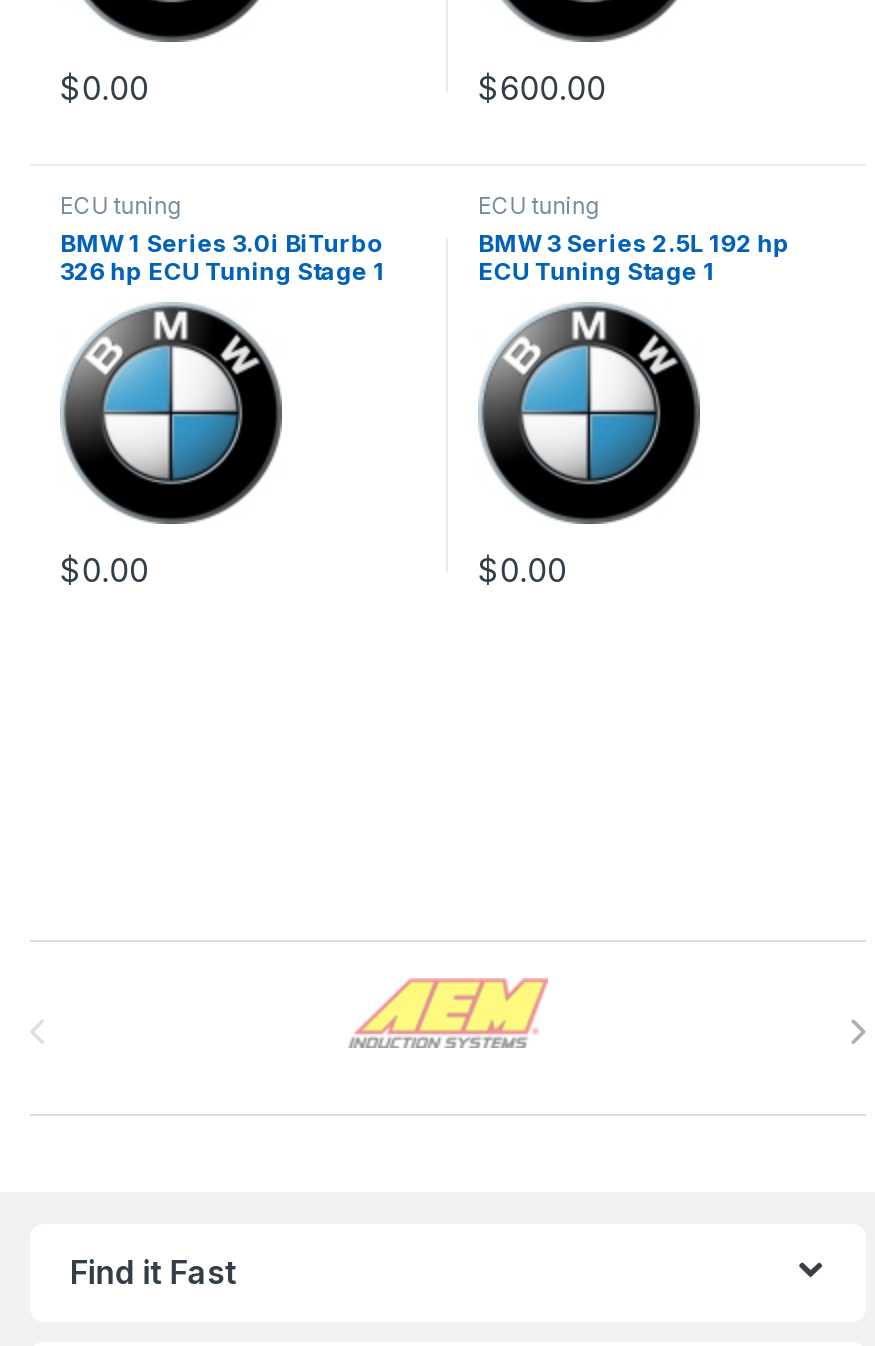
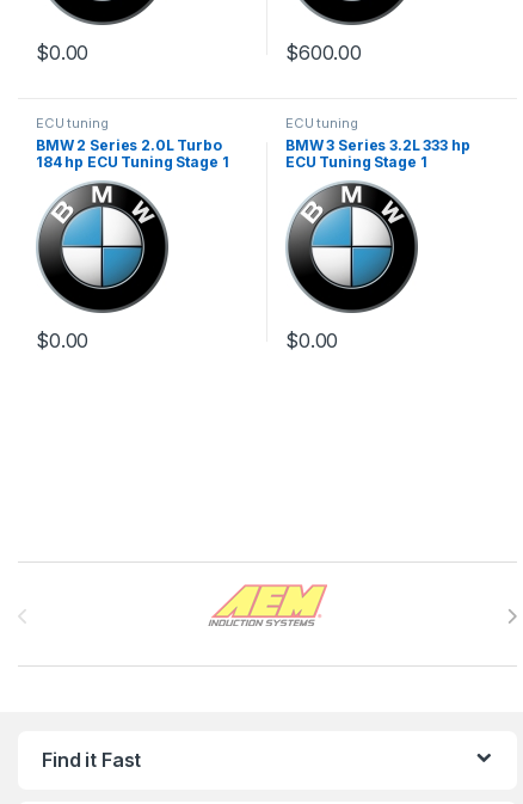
[60,227,383,257] BMW 1 Series 3.0i BiTurbo -> [36,136,222,154] BMW 2 Series 2.0L Turbo
[478,227,789,257] BMW 3 Series 2.5L 192 hp -> [285,136,470,154] BMW 3 Series 3.2L 333 hp
[60,255,385,285] 326 hp ECU Tuning Stage 1 -> [36,152,229,170] 184 hp ECU Tuning Stage 1

